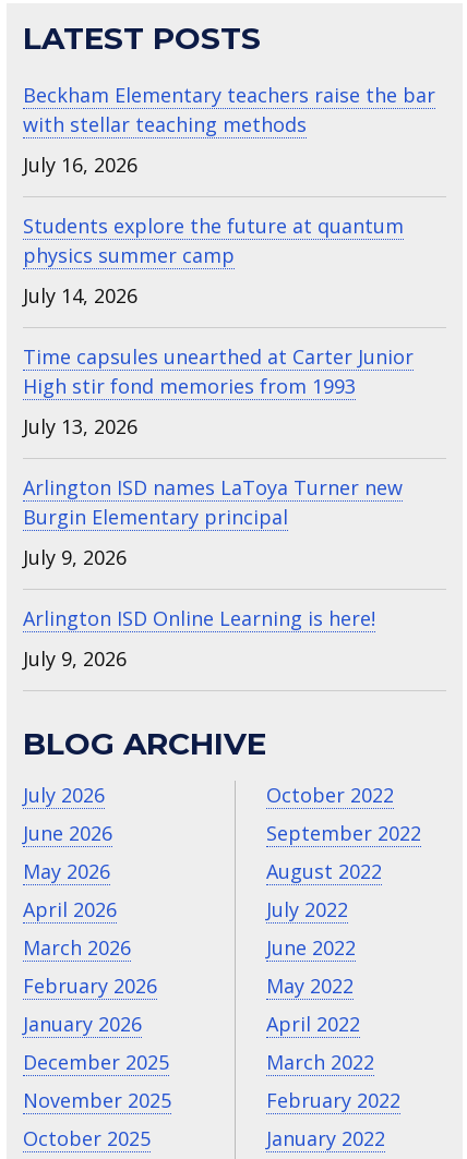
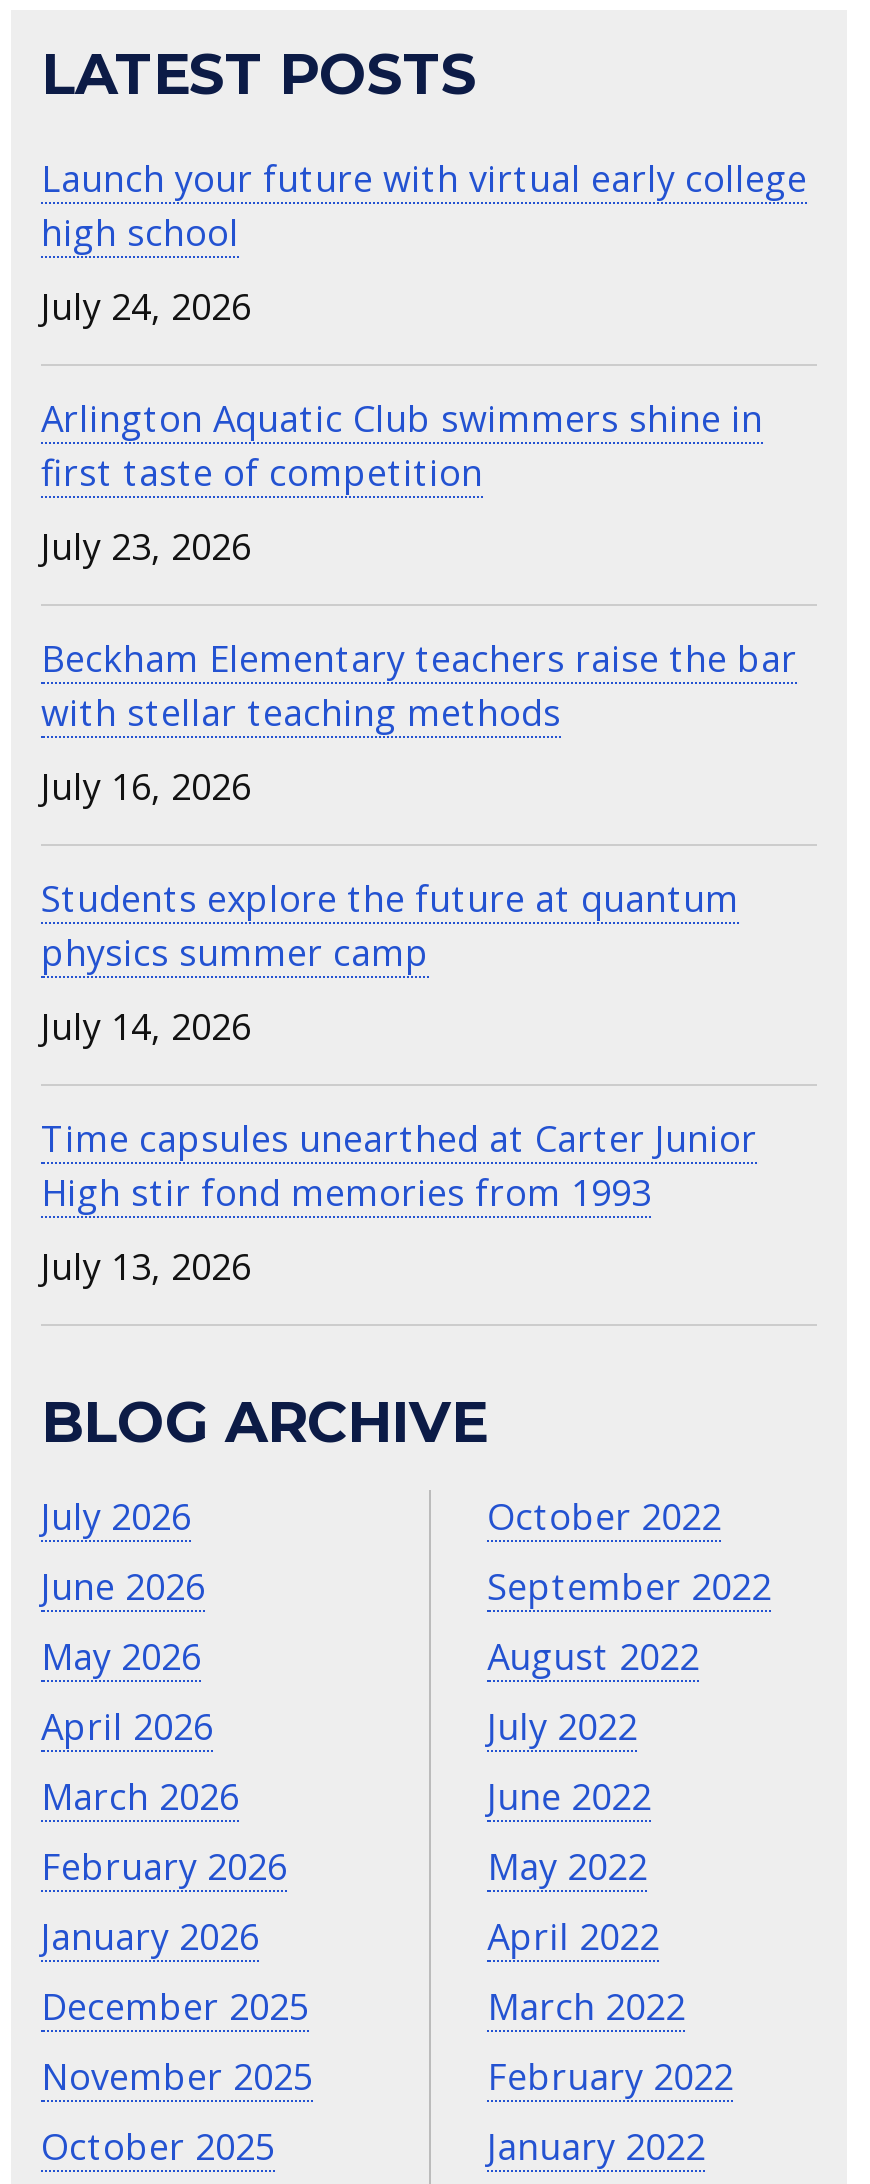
none -> [41,154,807,570] Launch your future with virtual early college | high school | July 24, 2026 | Arlington Aquatic Club swimmers shine in | first taste of competition | July 23, 2026
moved [23,82,435,440] -> [41,634,797,1290]: Beckham Elementary teachers raise the bar | with stellar teaching methods | July 16, 2026 | ... | High stir fond memories from 1993 | July 13, 2026
[23,474,403,672] Arlington ISD names LaToya Turner new | Burgin Elementary principal | July 9, 2026 | Arlington ISD Online Learning is here! | July 9, 2026 -> none

